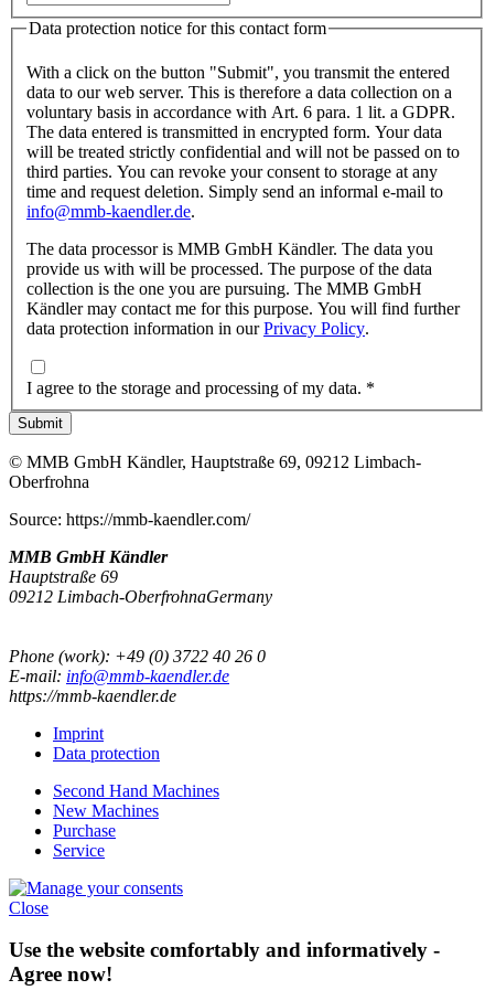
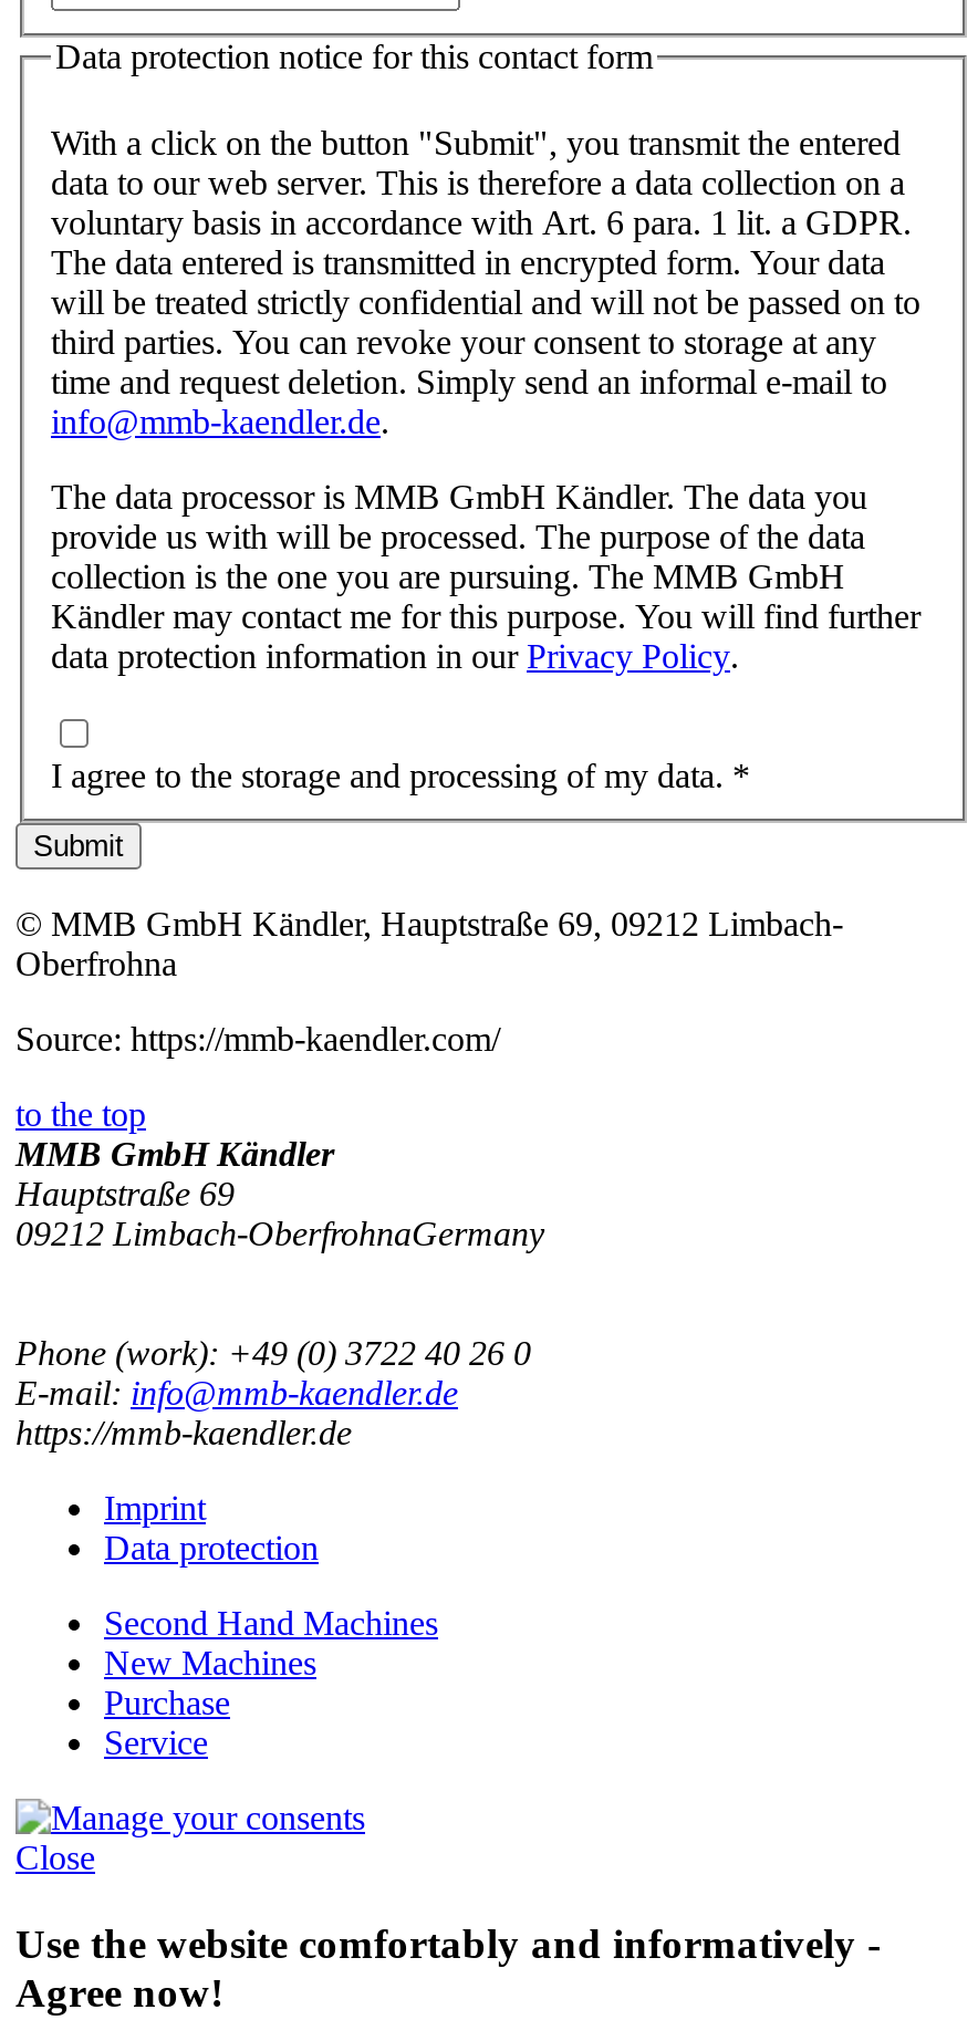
none -> [15,1095,146,1133] to the top

